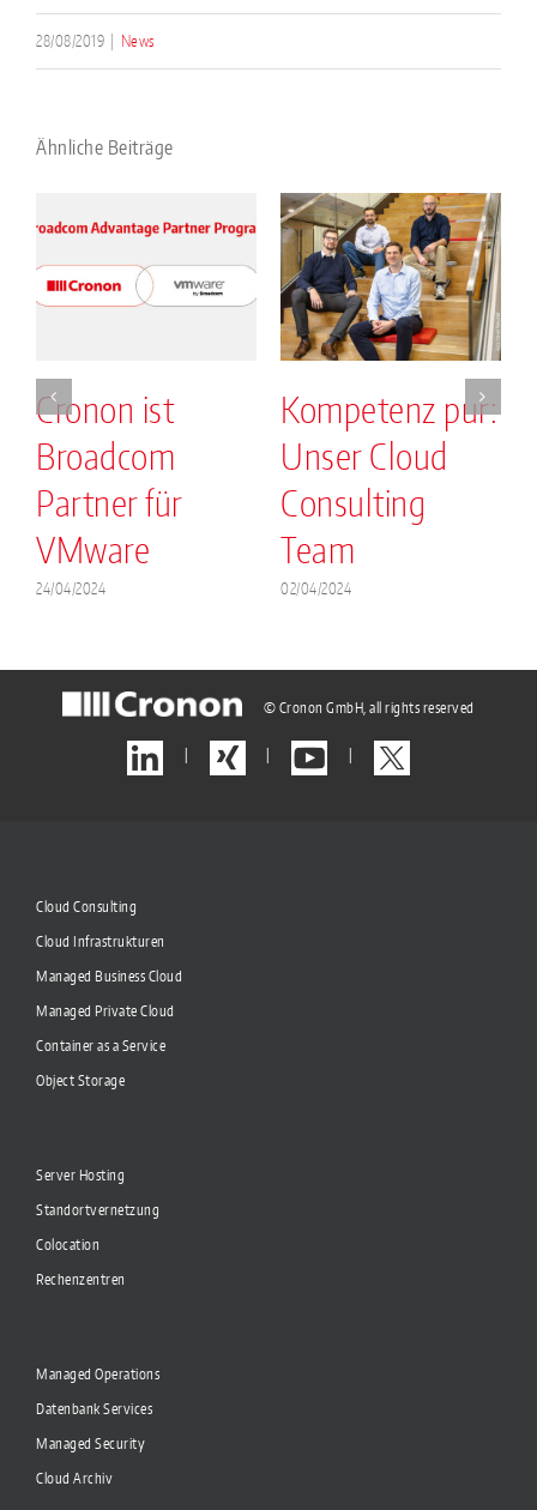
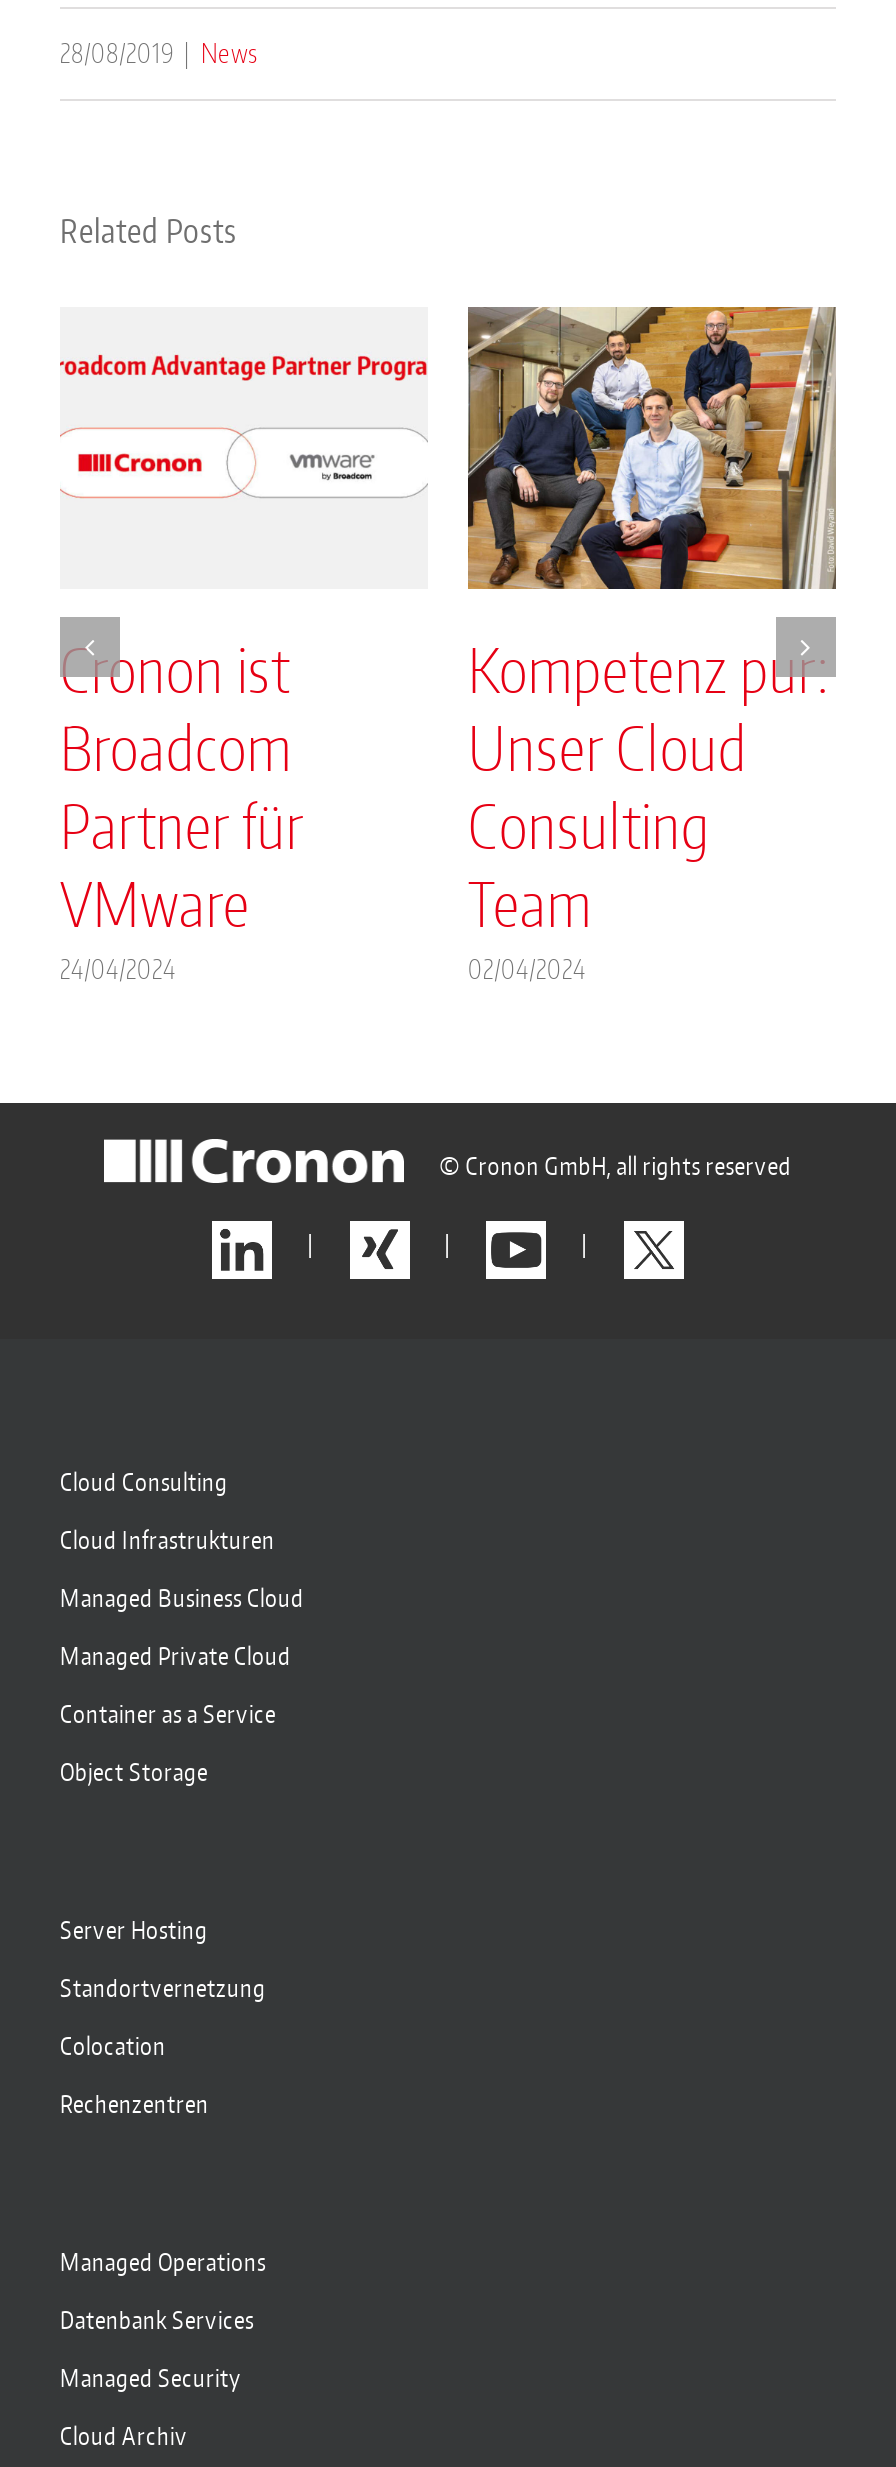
[36,135,173,159] Ähnliche Beiträge -> [60,212,237,252] Related Posts

